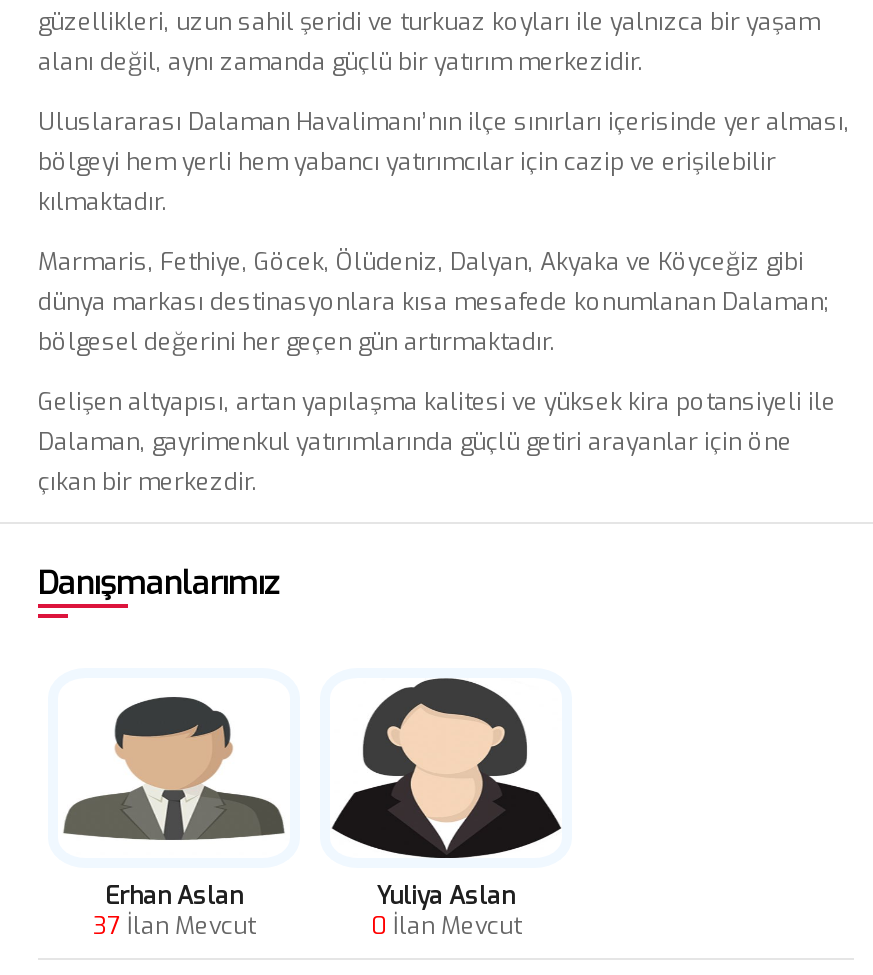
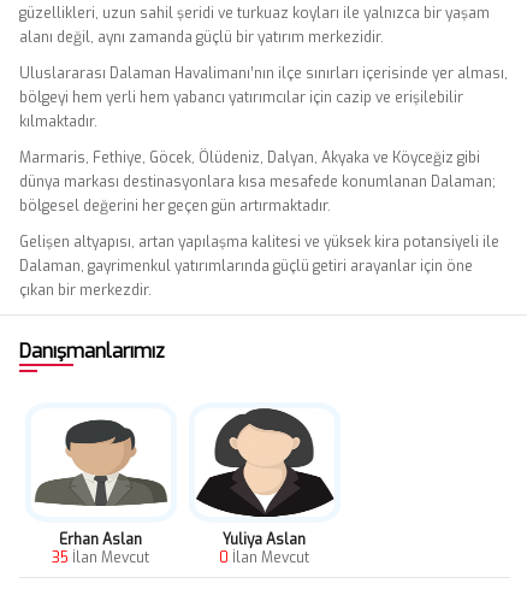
[93,910,255,942] 37 İlan Mevcut -> [52,548,150,567] 35 İlan Mevcut

